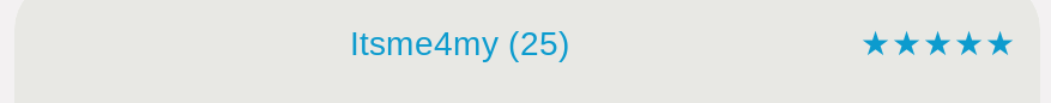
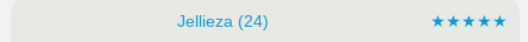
[350,24,570,62] Itsme4my (25) -> [177,12,269,30] Jellieza (24)

